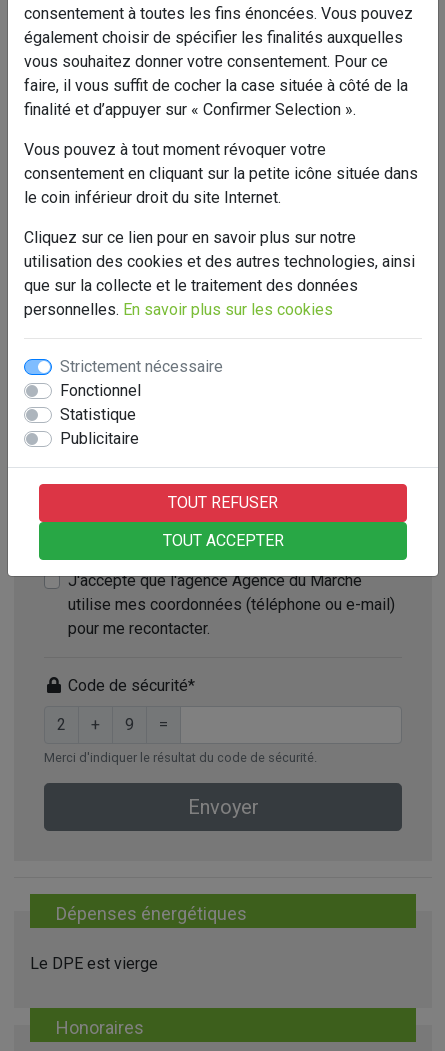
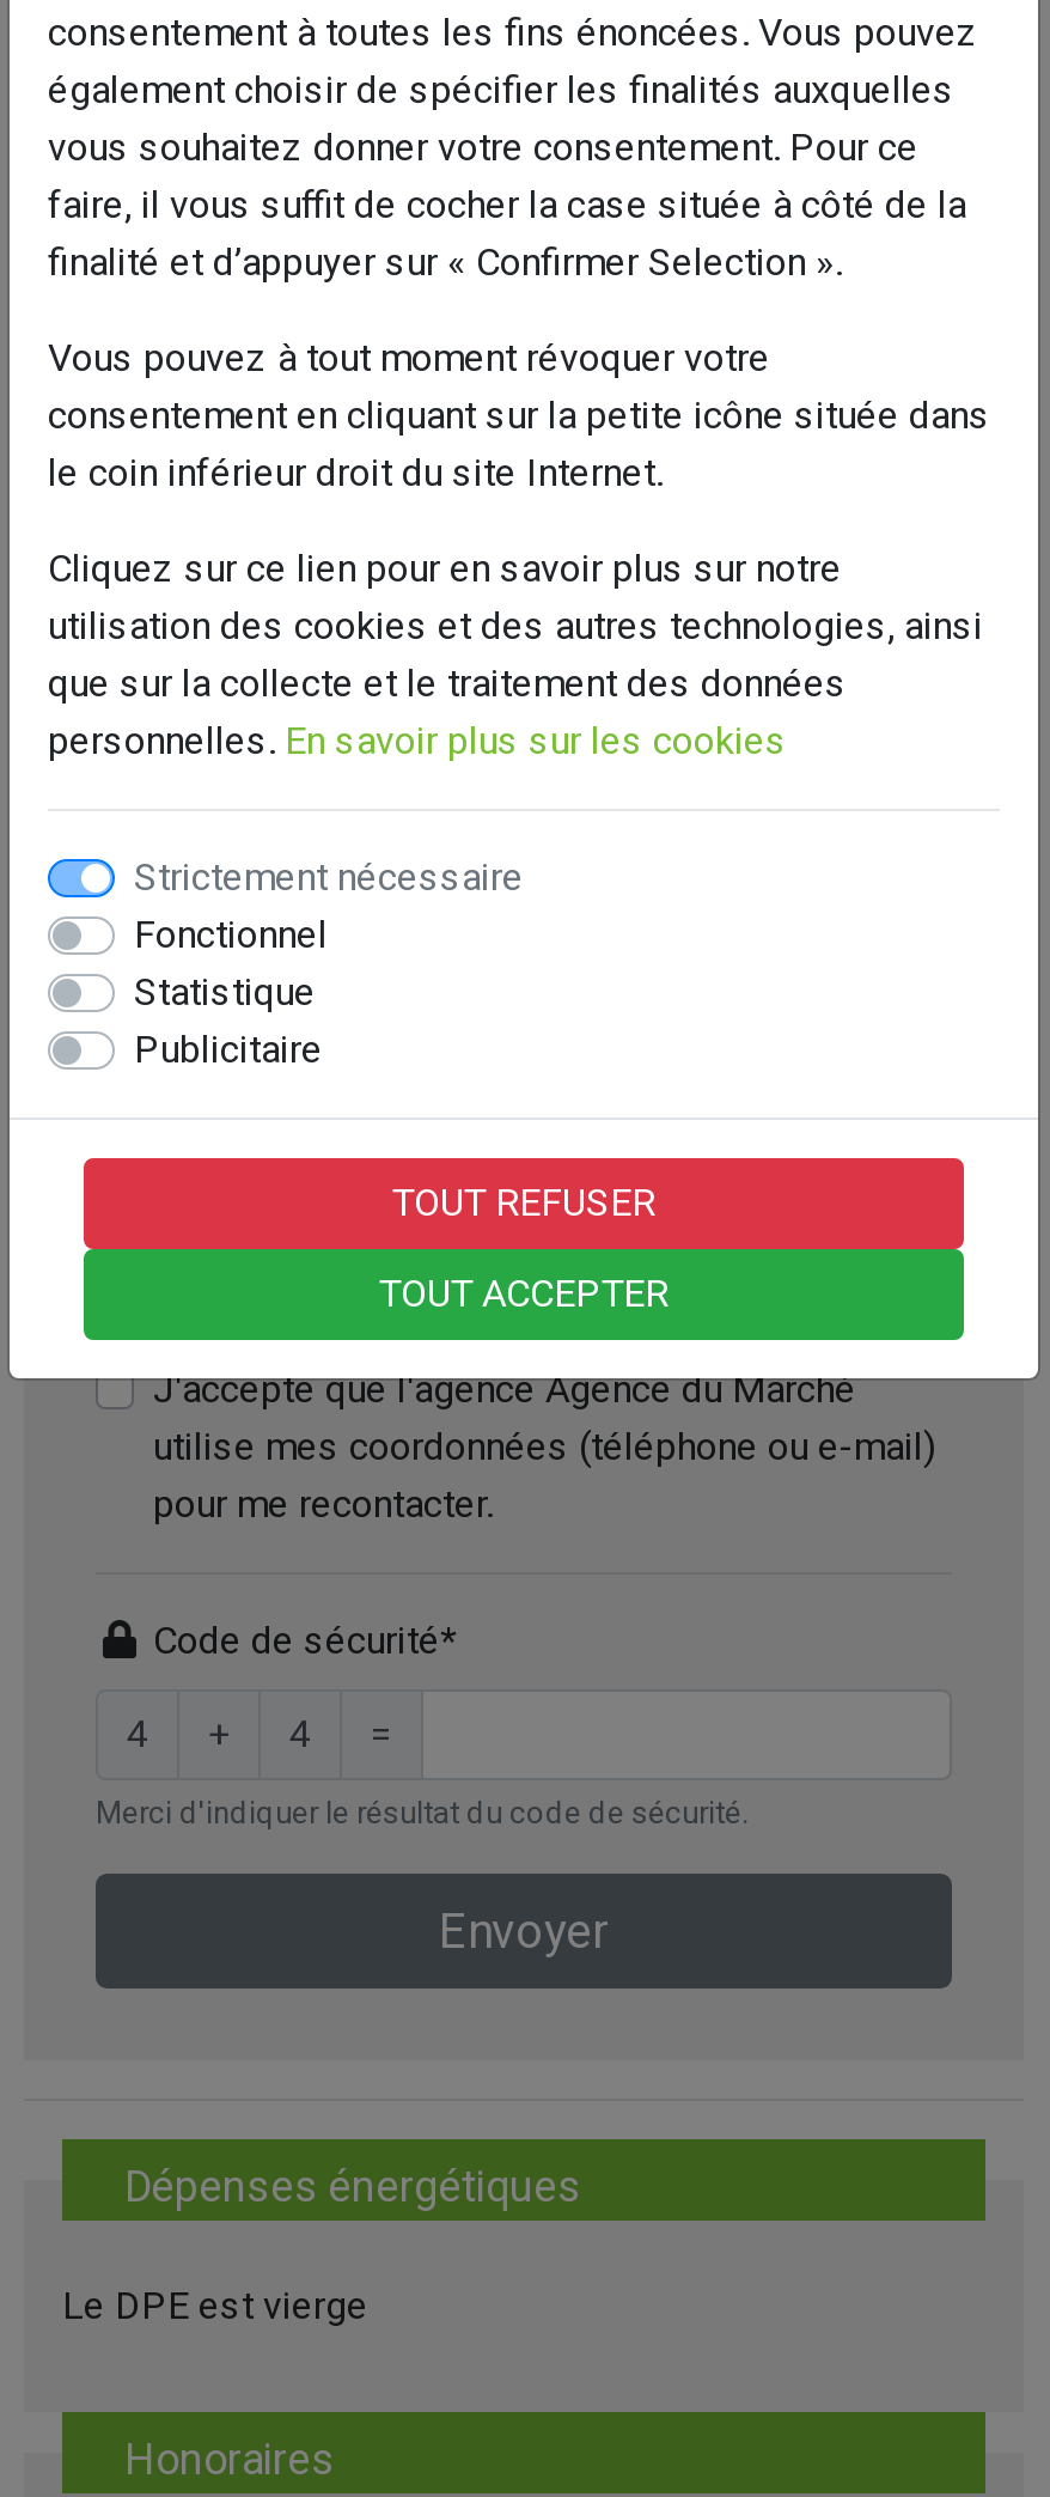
[57,715,66,734] 2 -> [127,1711,148,1756] 4
[125,715,134,734] 9 -> [289,1711,311,1756] 4

